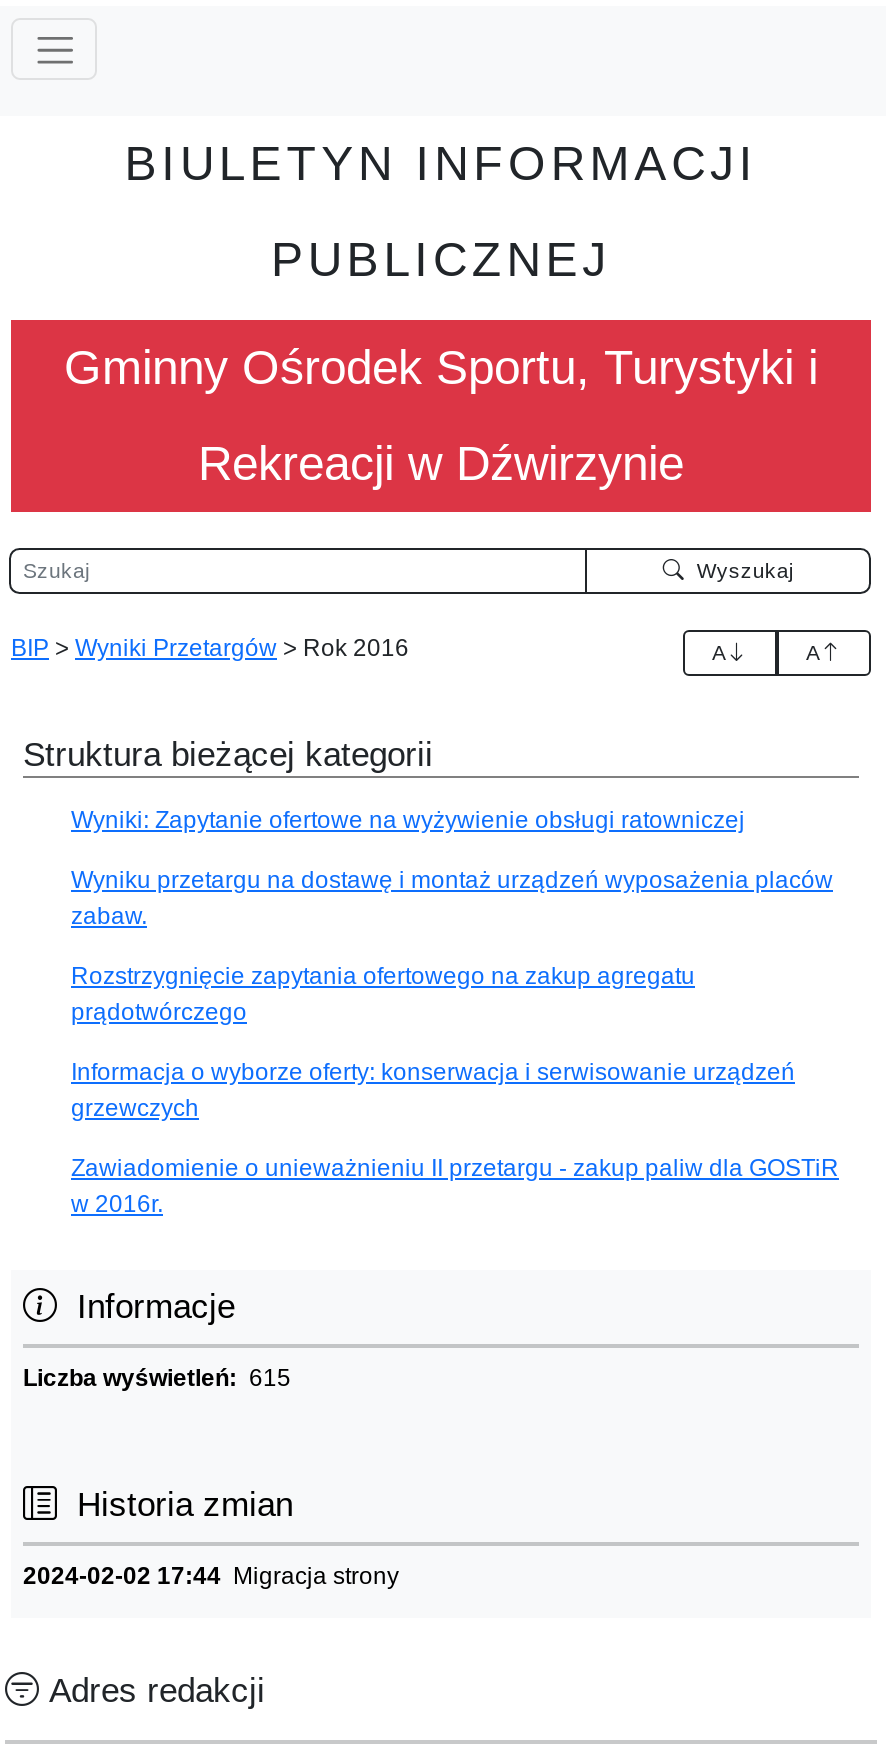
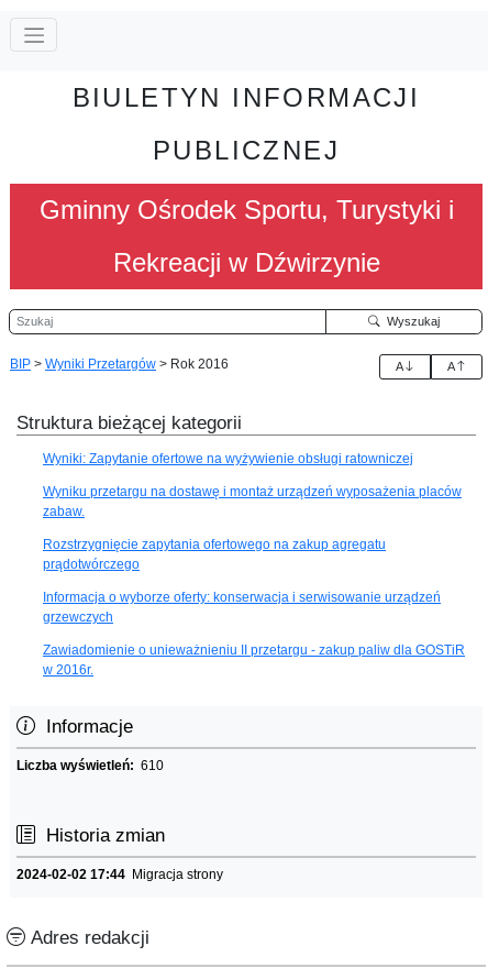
[23,1363,291,1391] Liczba wyświetleń: 615 -> [16,757,164,773] Liczba wyświetleń: 610

